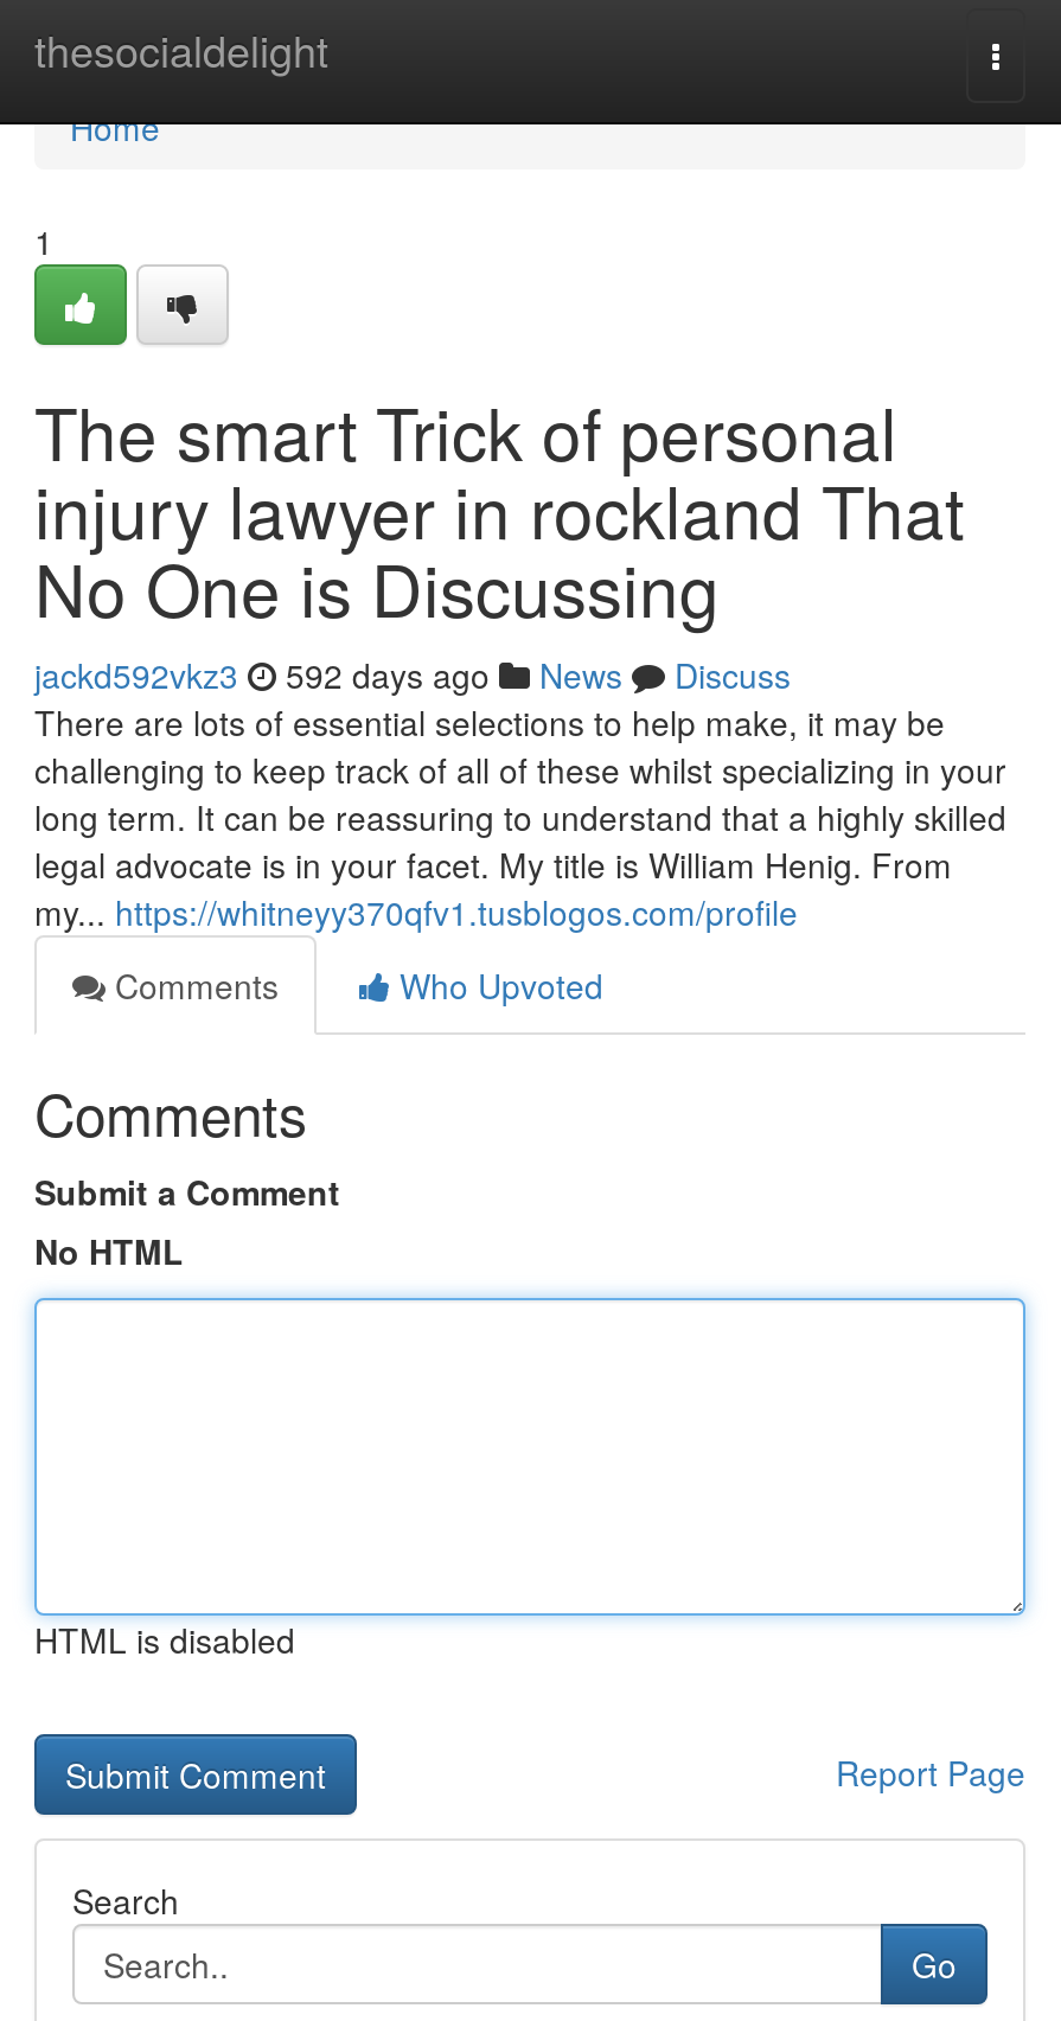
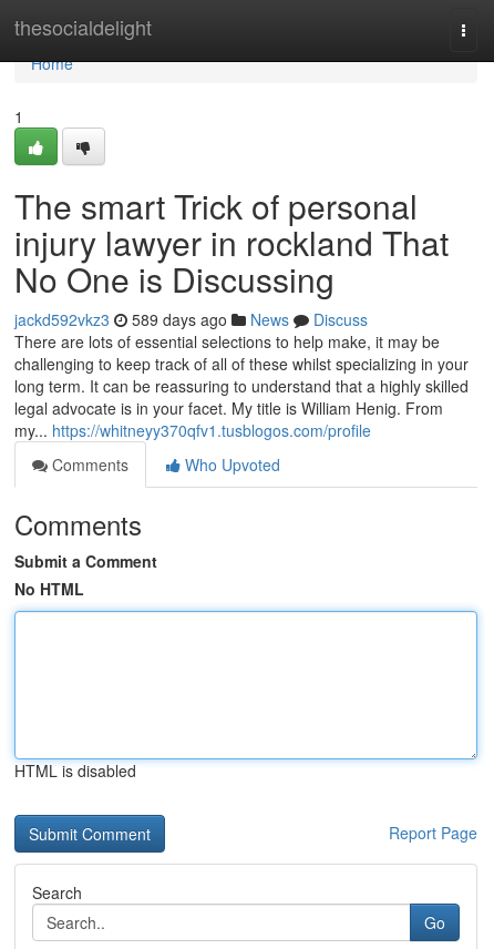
[34,651,791,698] jackd592vkz3 592 days ago News Discuss -> [14,308,368,330] jackd592vkz3 589 days ago News Discuss

